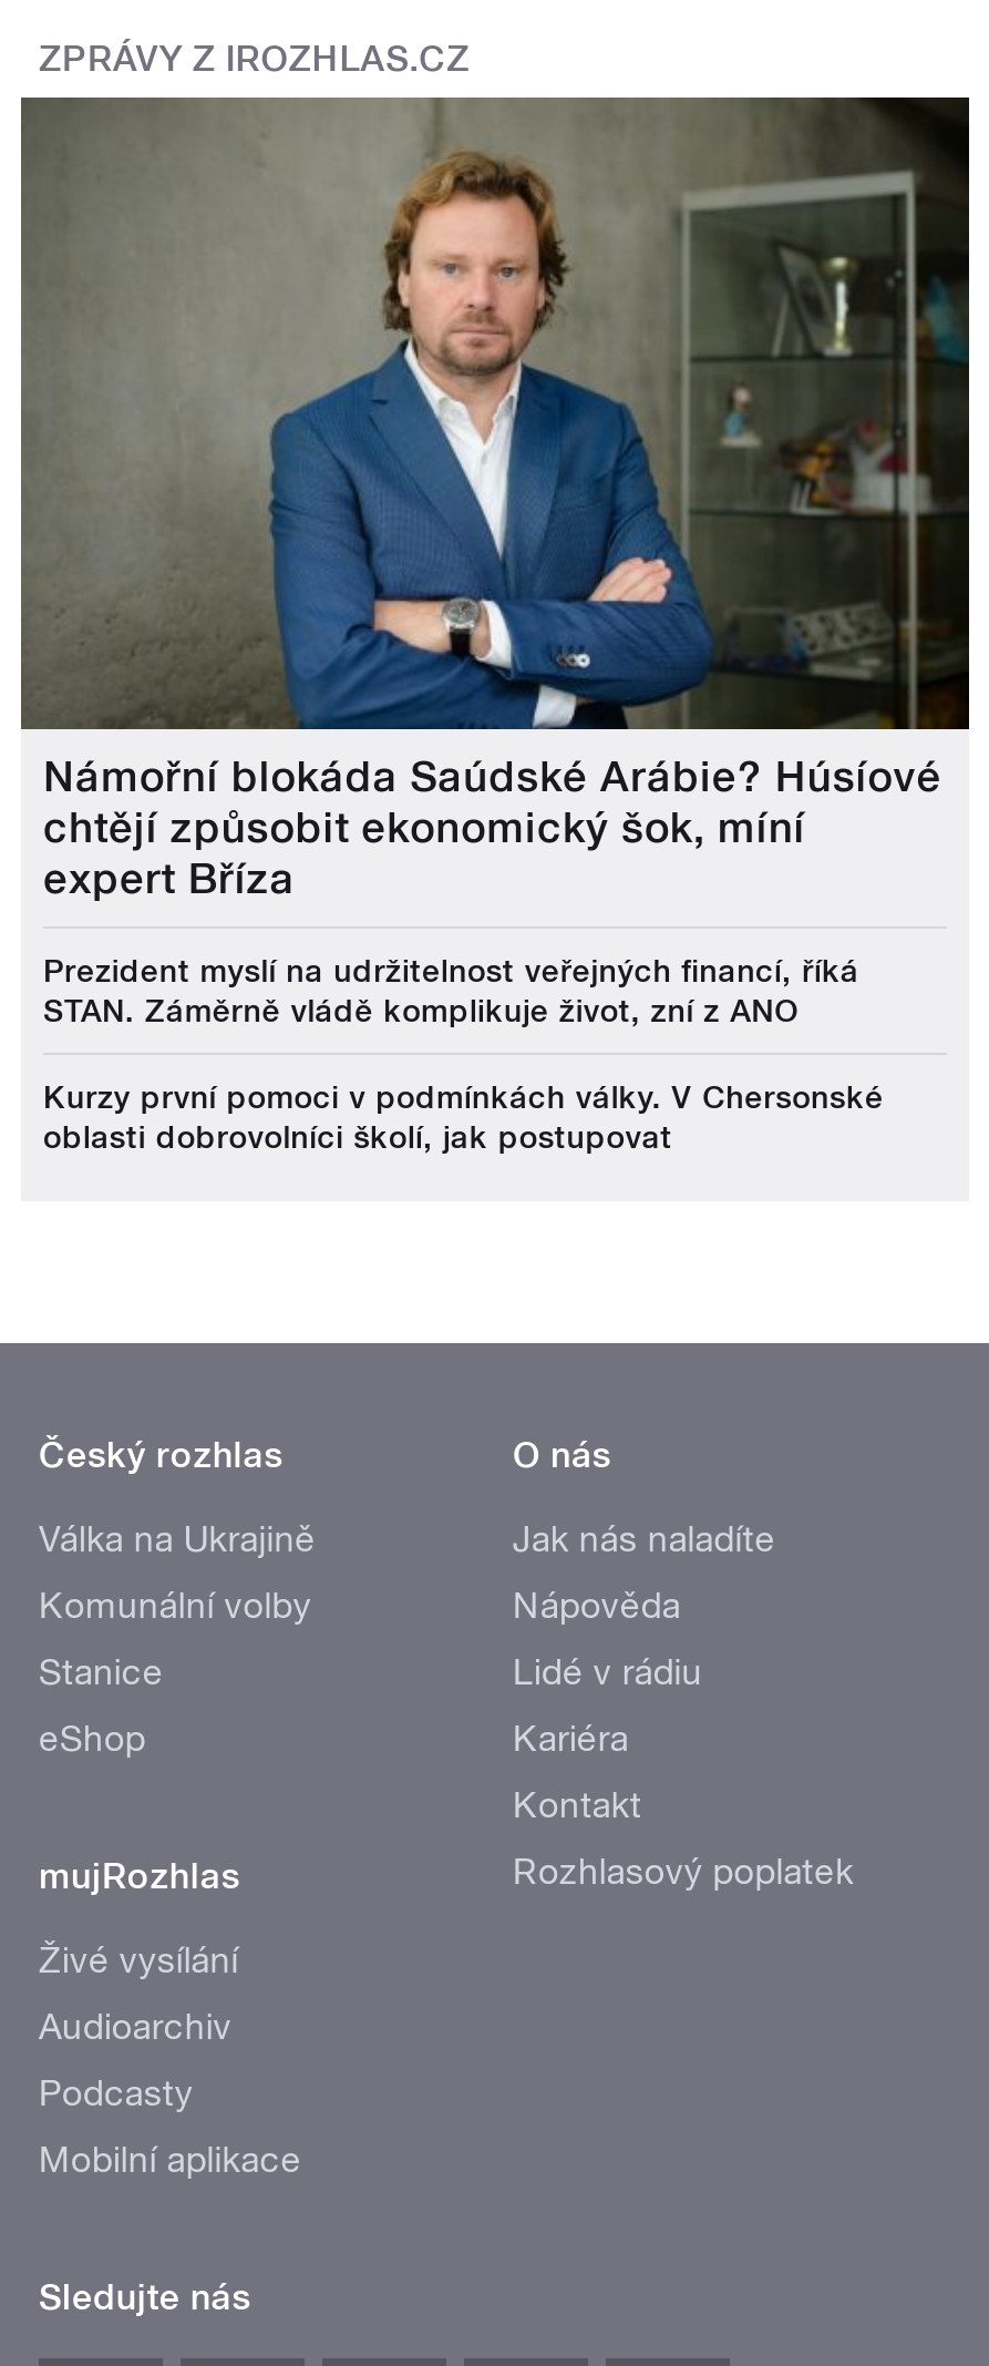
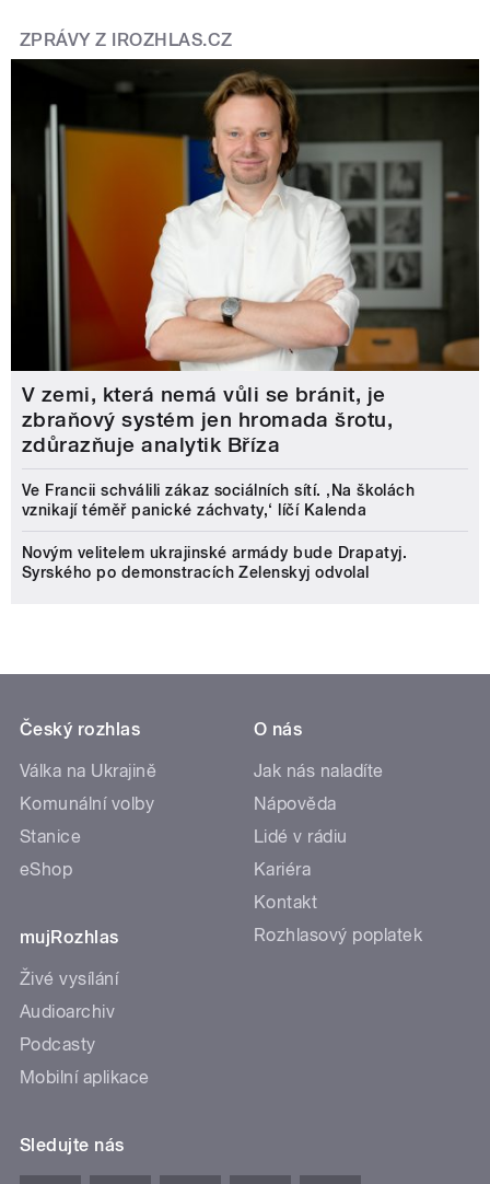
[19,95,971,904] [image] | Námořní blokáda Saúdské Arábie? Húsíové | chtějí způsobit ekonomický šok, míní | expert Bříza -> [10,58,480,457] [image] | V zemi, která nemá vůli se bránit, je | zbraňový systém jen hromada šrotu, | zdůrazňuje analytik Bříza
[43,953,859,1028] Prezident myslí na udržitelnost veřejných financí, říká | STAN. Záměrně vládě komplikuje život, zní z ANO -> [22,481,415,519] Ve Francii schválili zákaz sociálních sítí. ‚Na školách | vznikají téměř panické záchvaty,‘ líčí Kalenda
[43,1079,884,1155] Kurzy první pomoci v podmínkách války. V Chersonské | oblasti dobrovolníci školí, jak postupovat -> [22,544,407,581] Novým velitelem ukrajinské armády bude Drapatyj. | Syrského po demonstracích Zelenskyj odvolal

